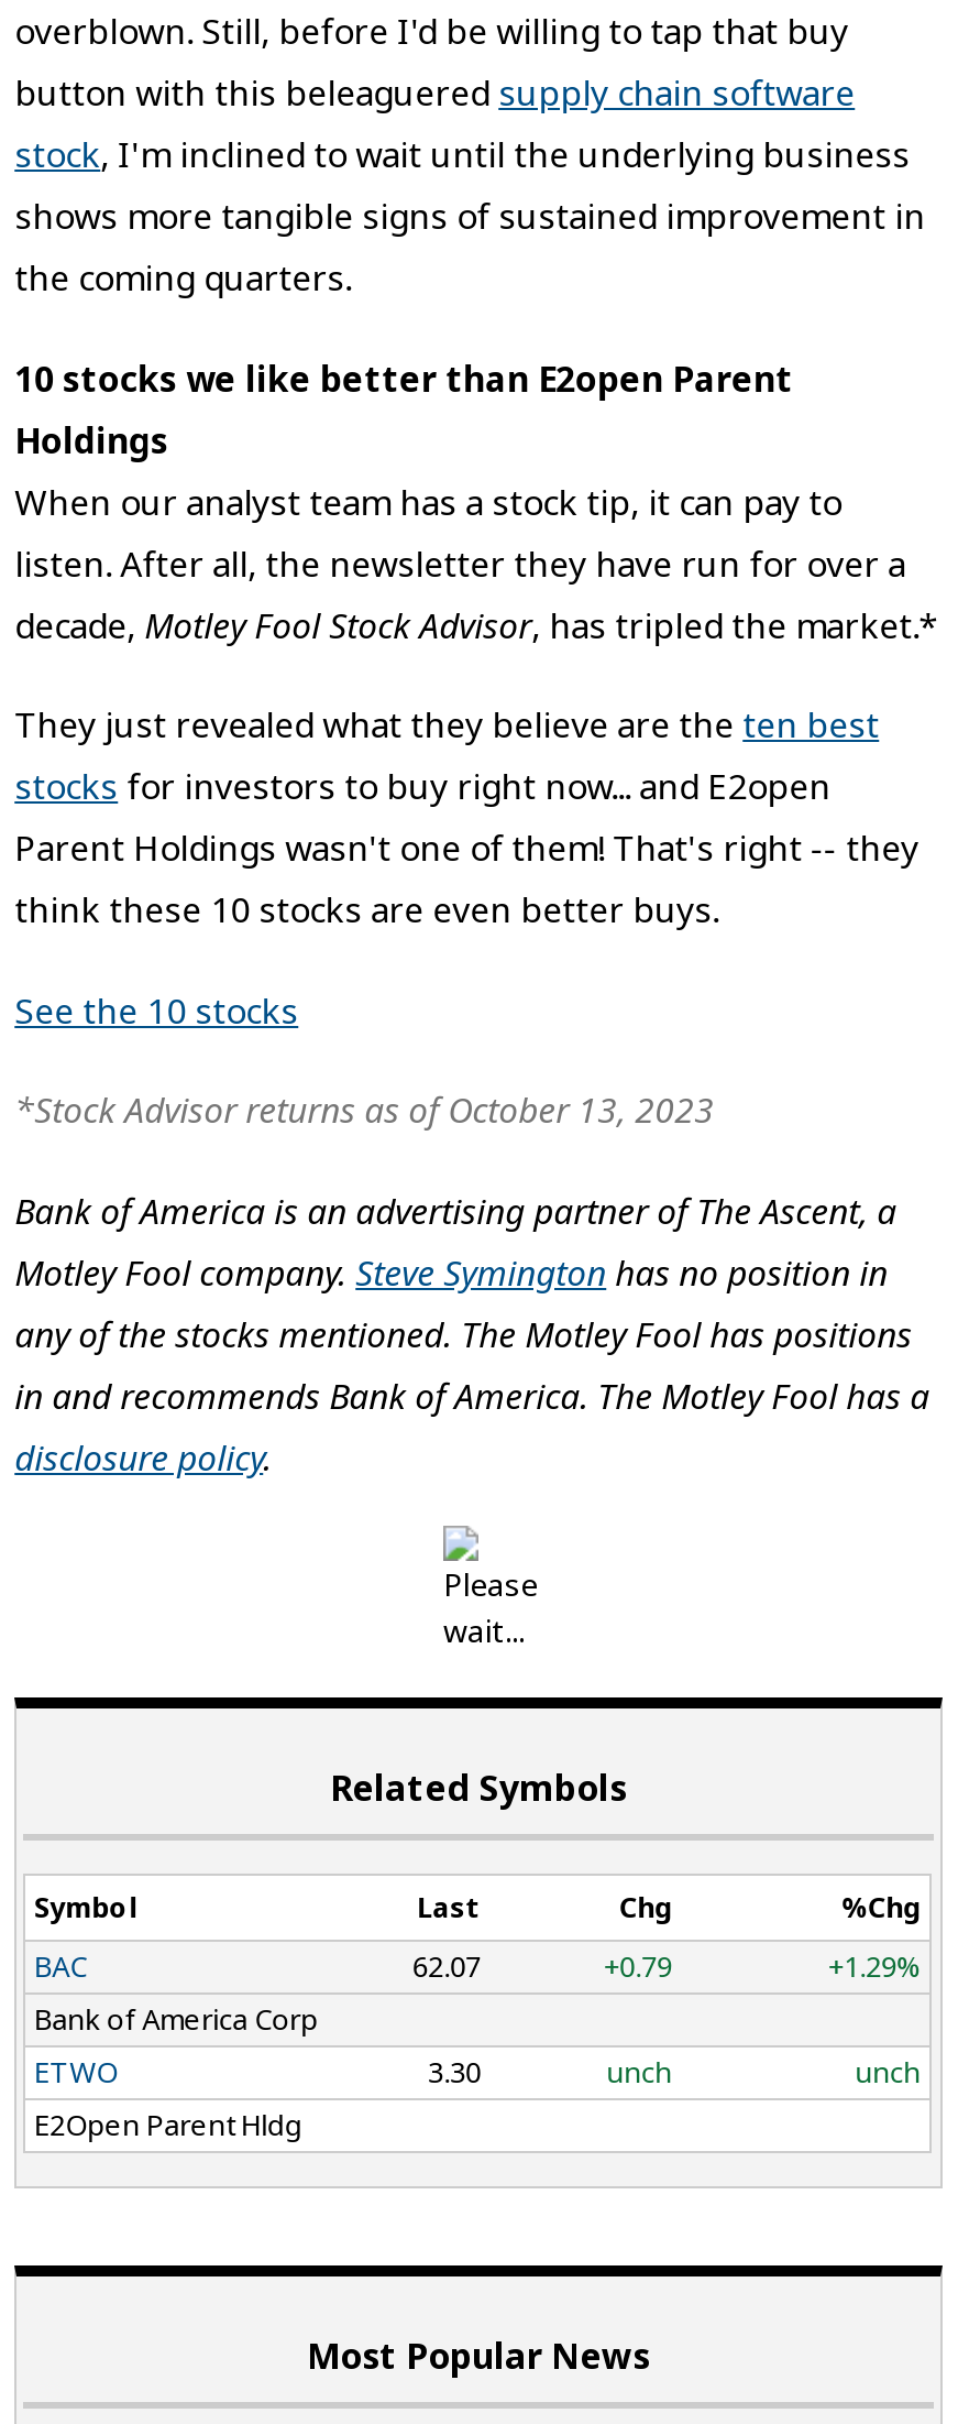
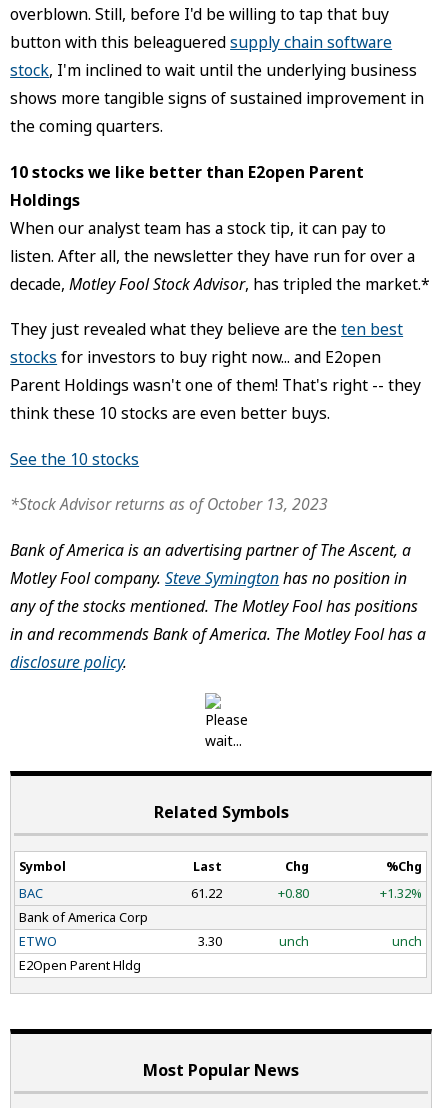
[413,1947,481,1987] 62.07 -> [191,884,222,902] 61.22
[604,1947,672,1987] +0.79 -> [278,884,309,902] +0.80
[828,1947,921,1987] +1.29% -> [380,884,422,902] +1.32%

